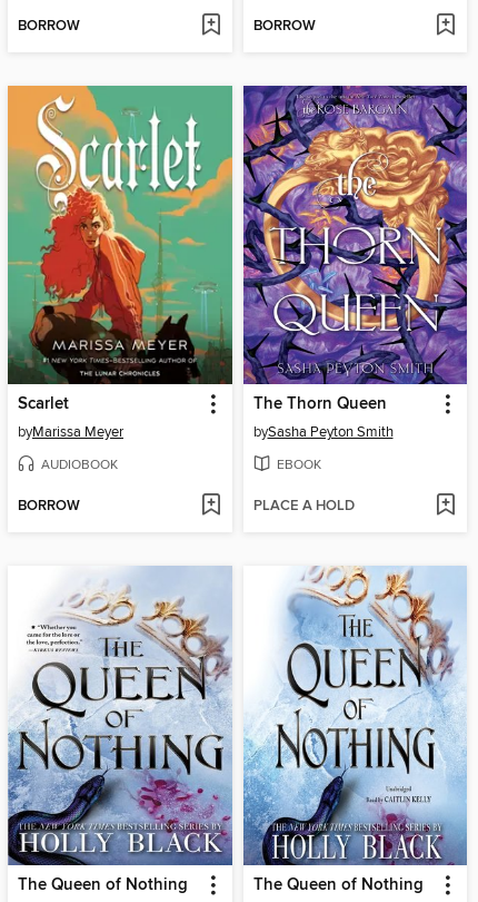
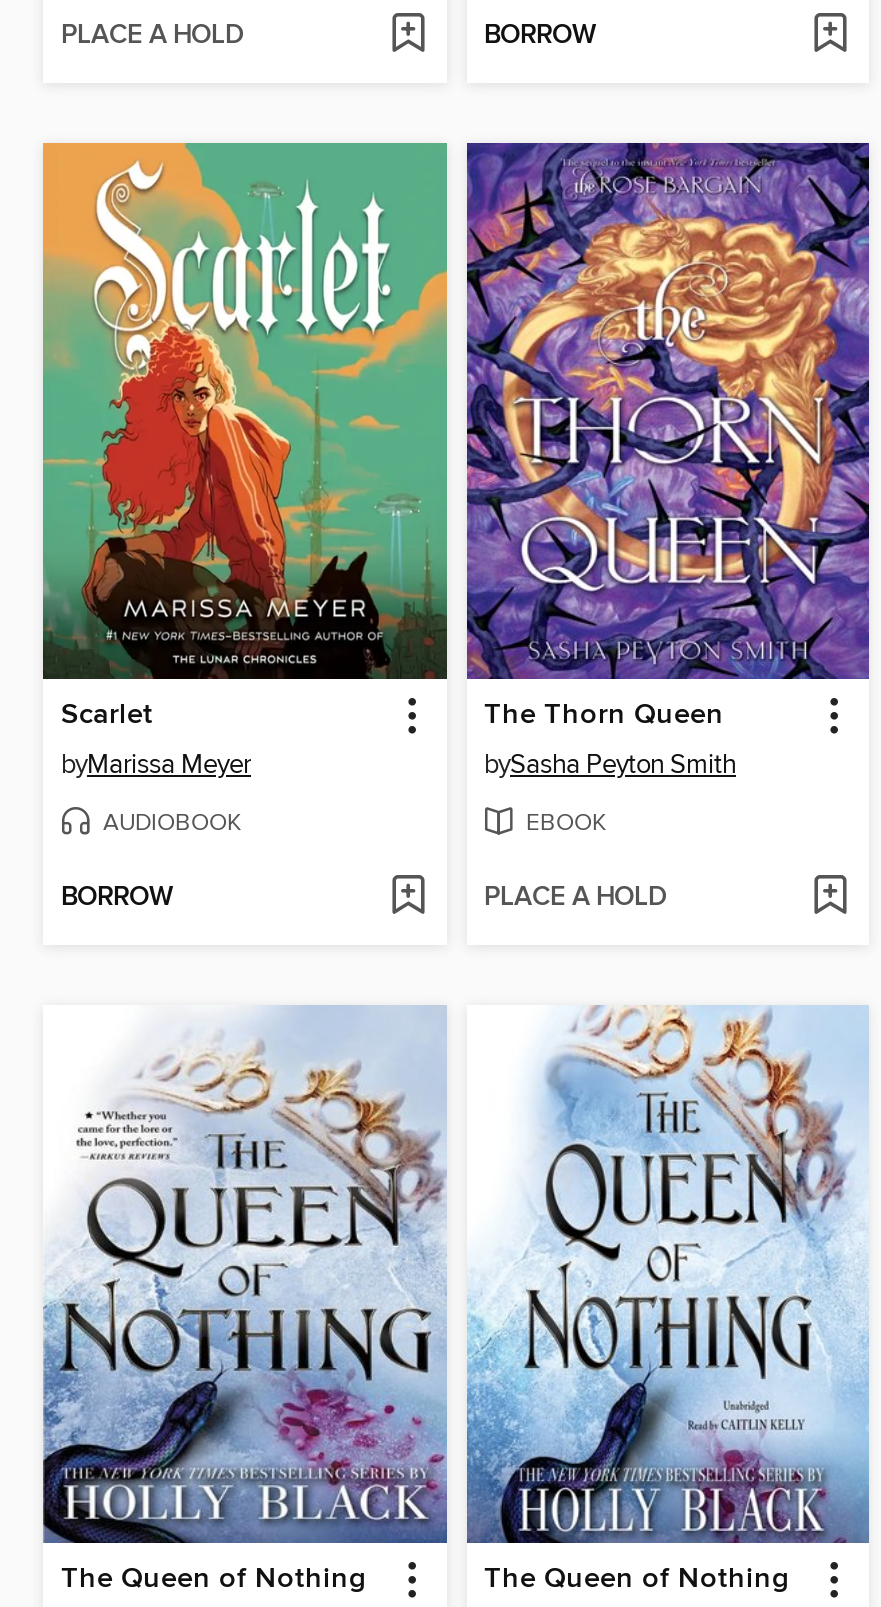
[18,16,80,35] BORROW -> [61,19,243,53] PLACE A HOLD

